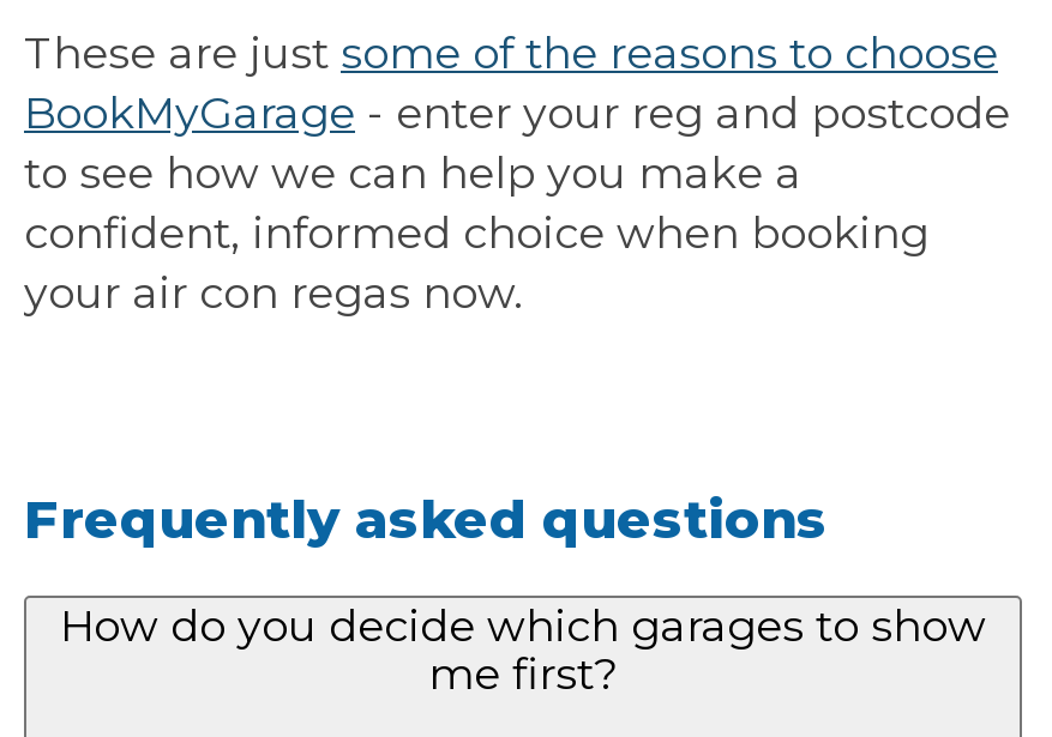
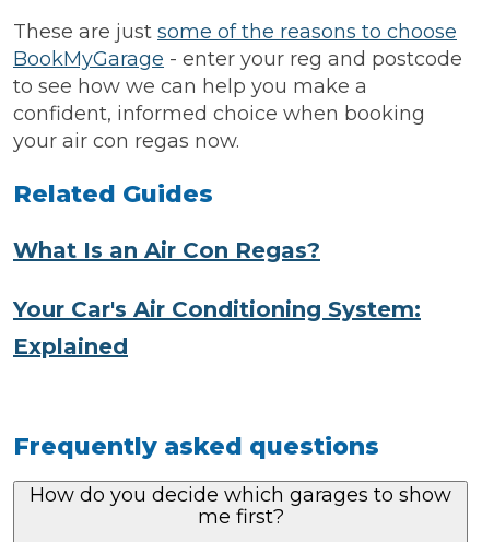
none -> [13,179,421,359] Related Guides | What Is an Air Con Regas? | Your Car's Air Conditioning System: | Explained

